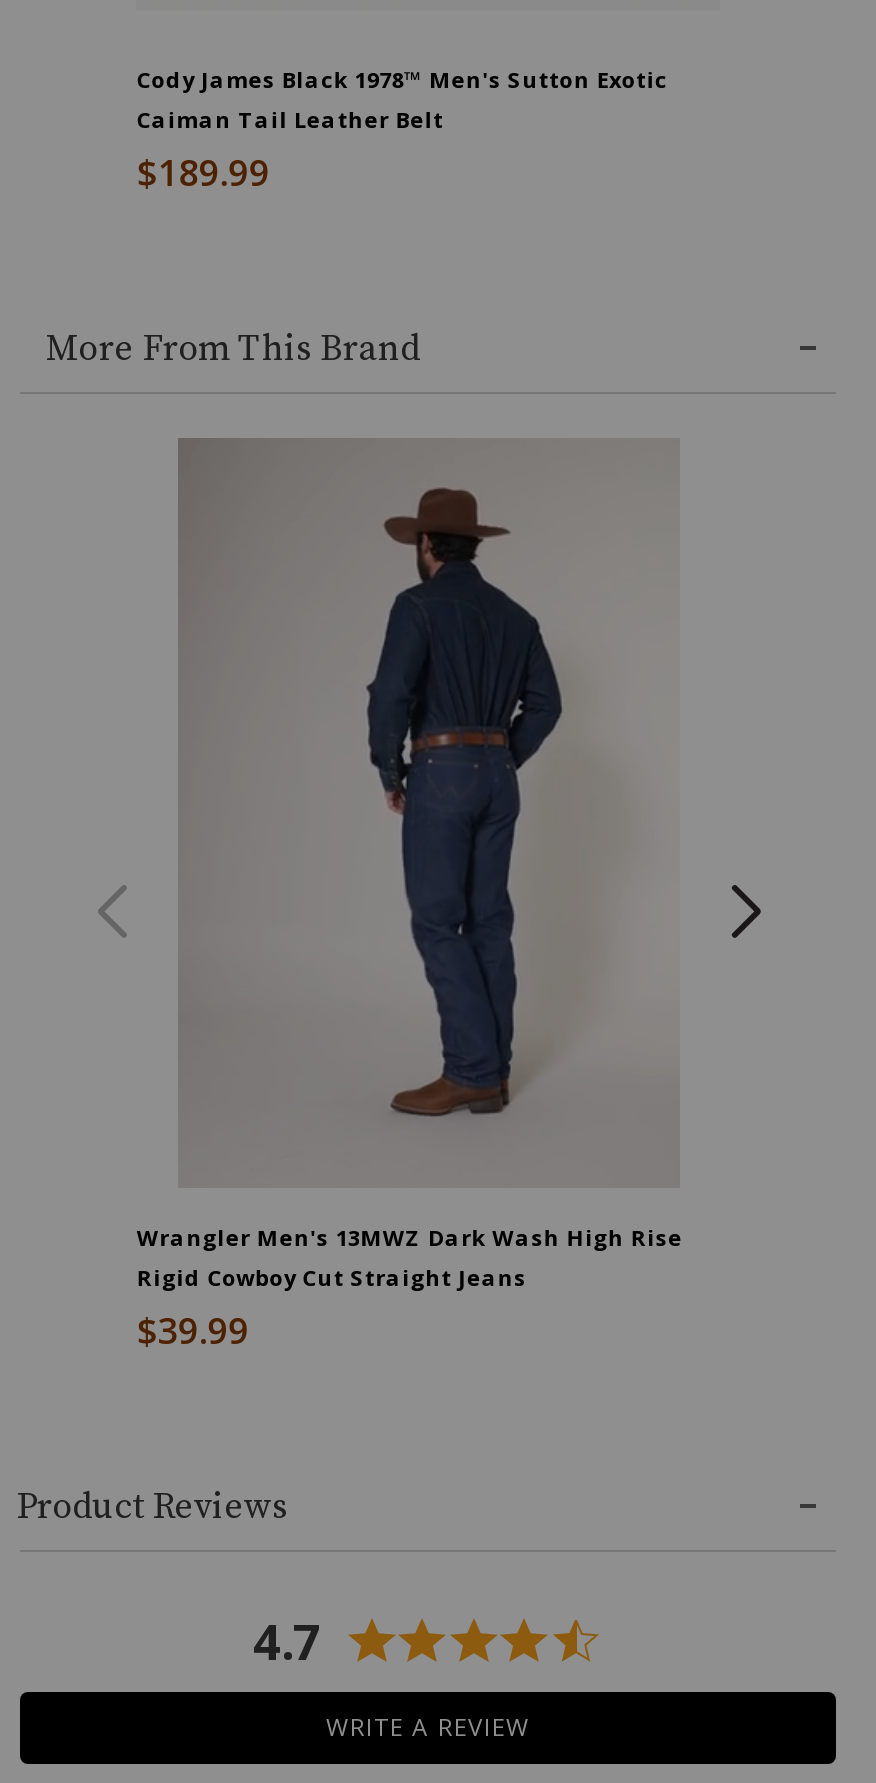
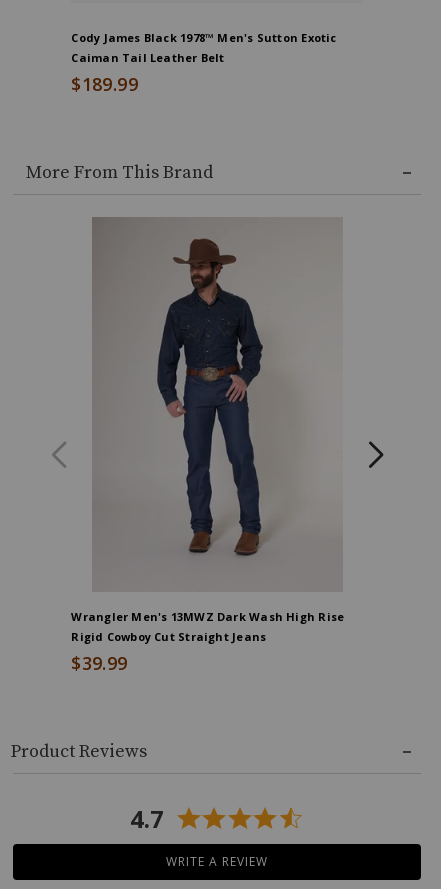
[308,482,564,1118] [image] -> [156,238,284,556] [image]

